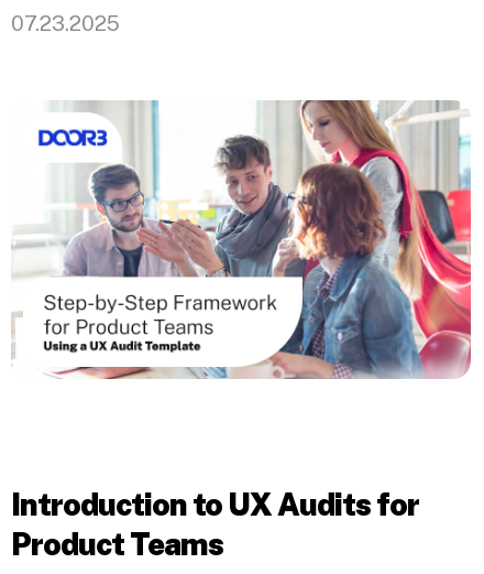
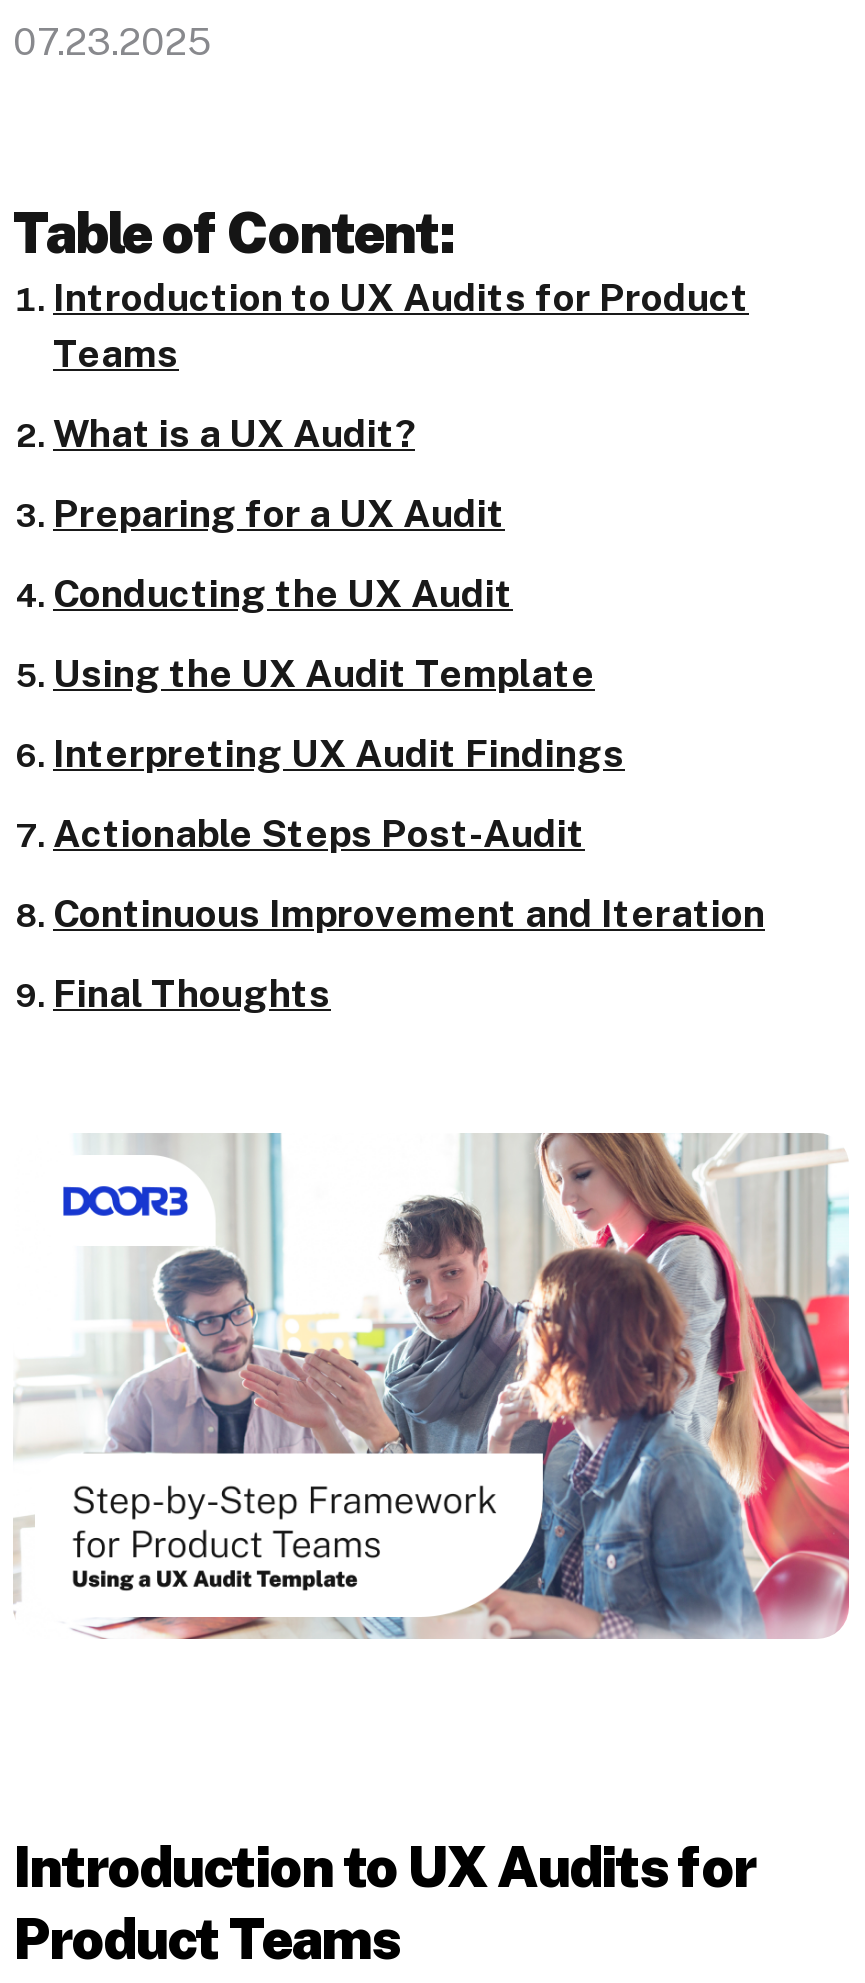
none -> [13,199,765,1015] Table of Content: | Introduction to UX Audits for Product | Teams | What is a UX Audit? | Preparing for a UX Audit | Conducting the UX Audit | Using the UX Audit Template | Interpreting UX Audit Findings | Actionable Steps Post-Audit | Continuous Improvement and Iteration | Final Thoughts

